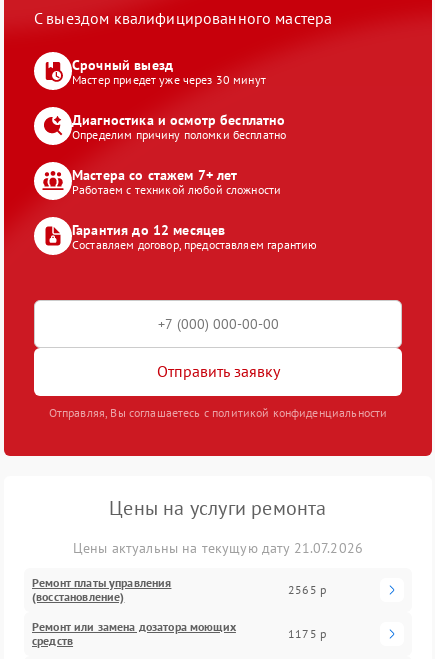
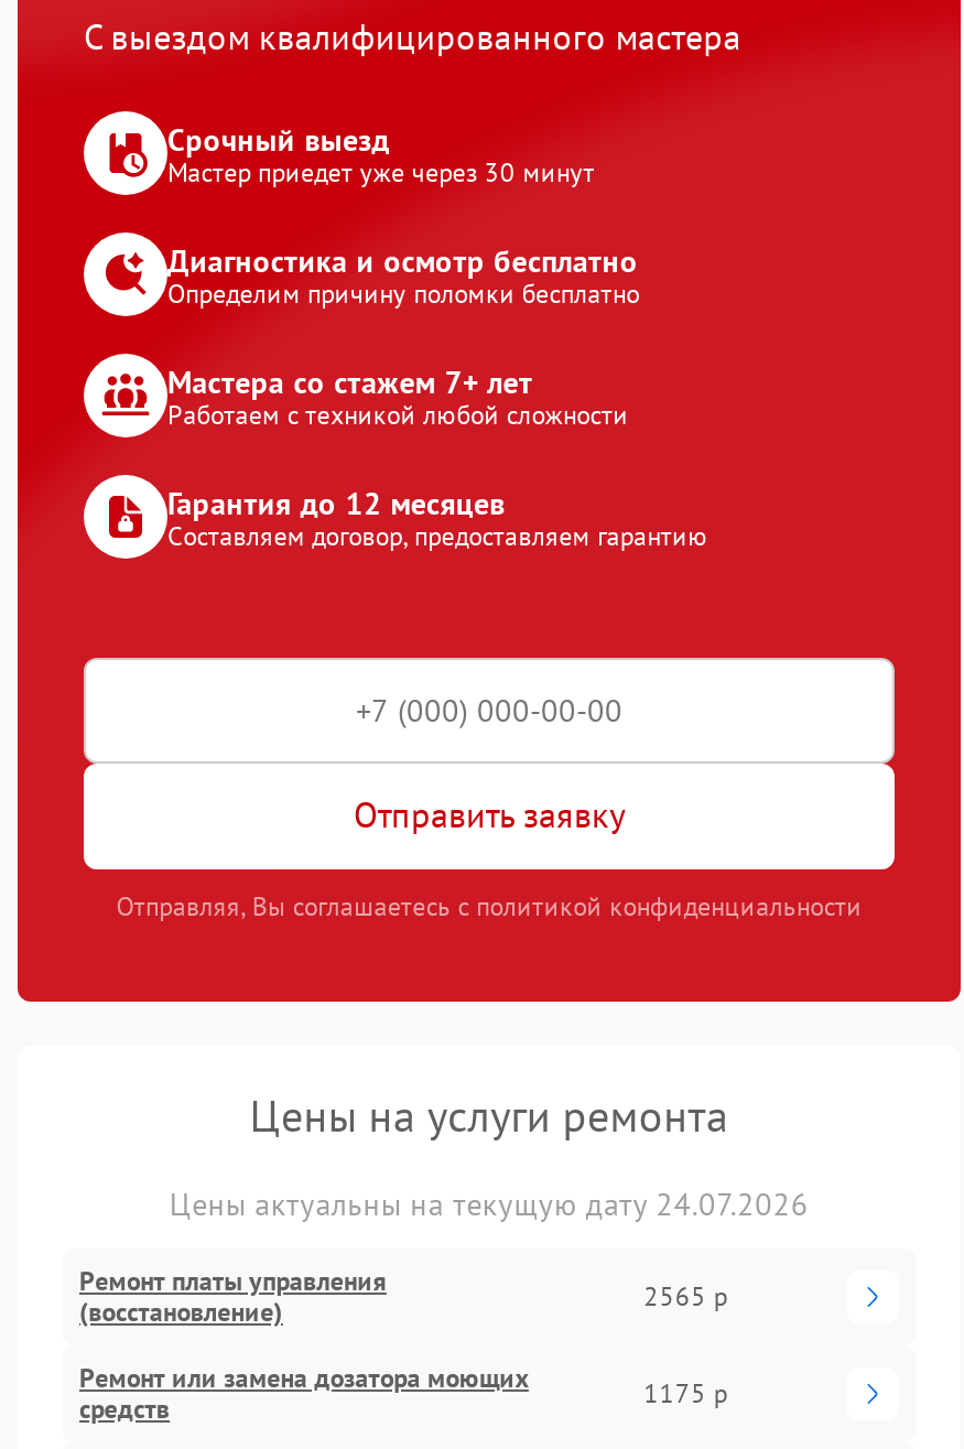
[73,539,363,557] Цены актуальны на текущую дату 21.07.2026 -> [169,1184,809,1224] Цены актуальны на текущую дату 24.07.2026

